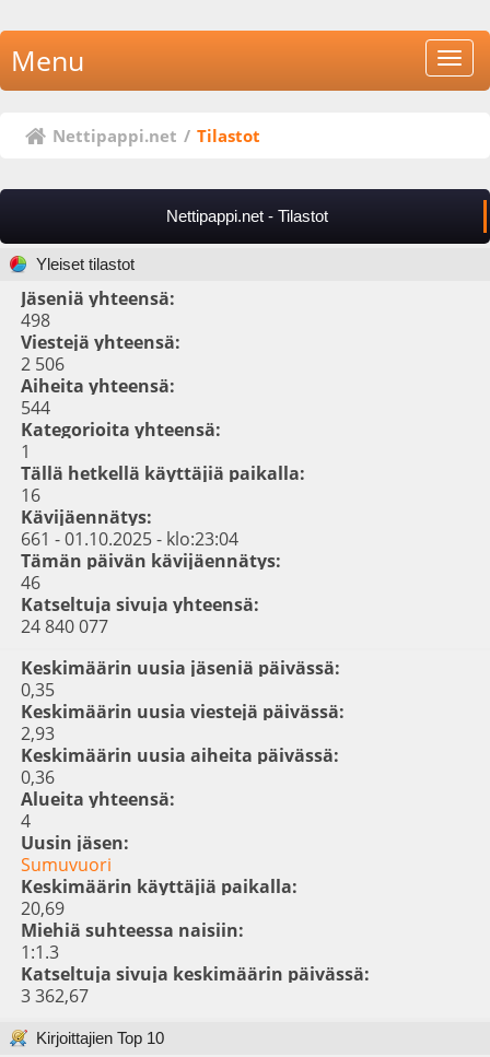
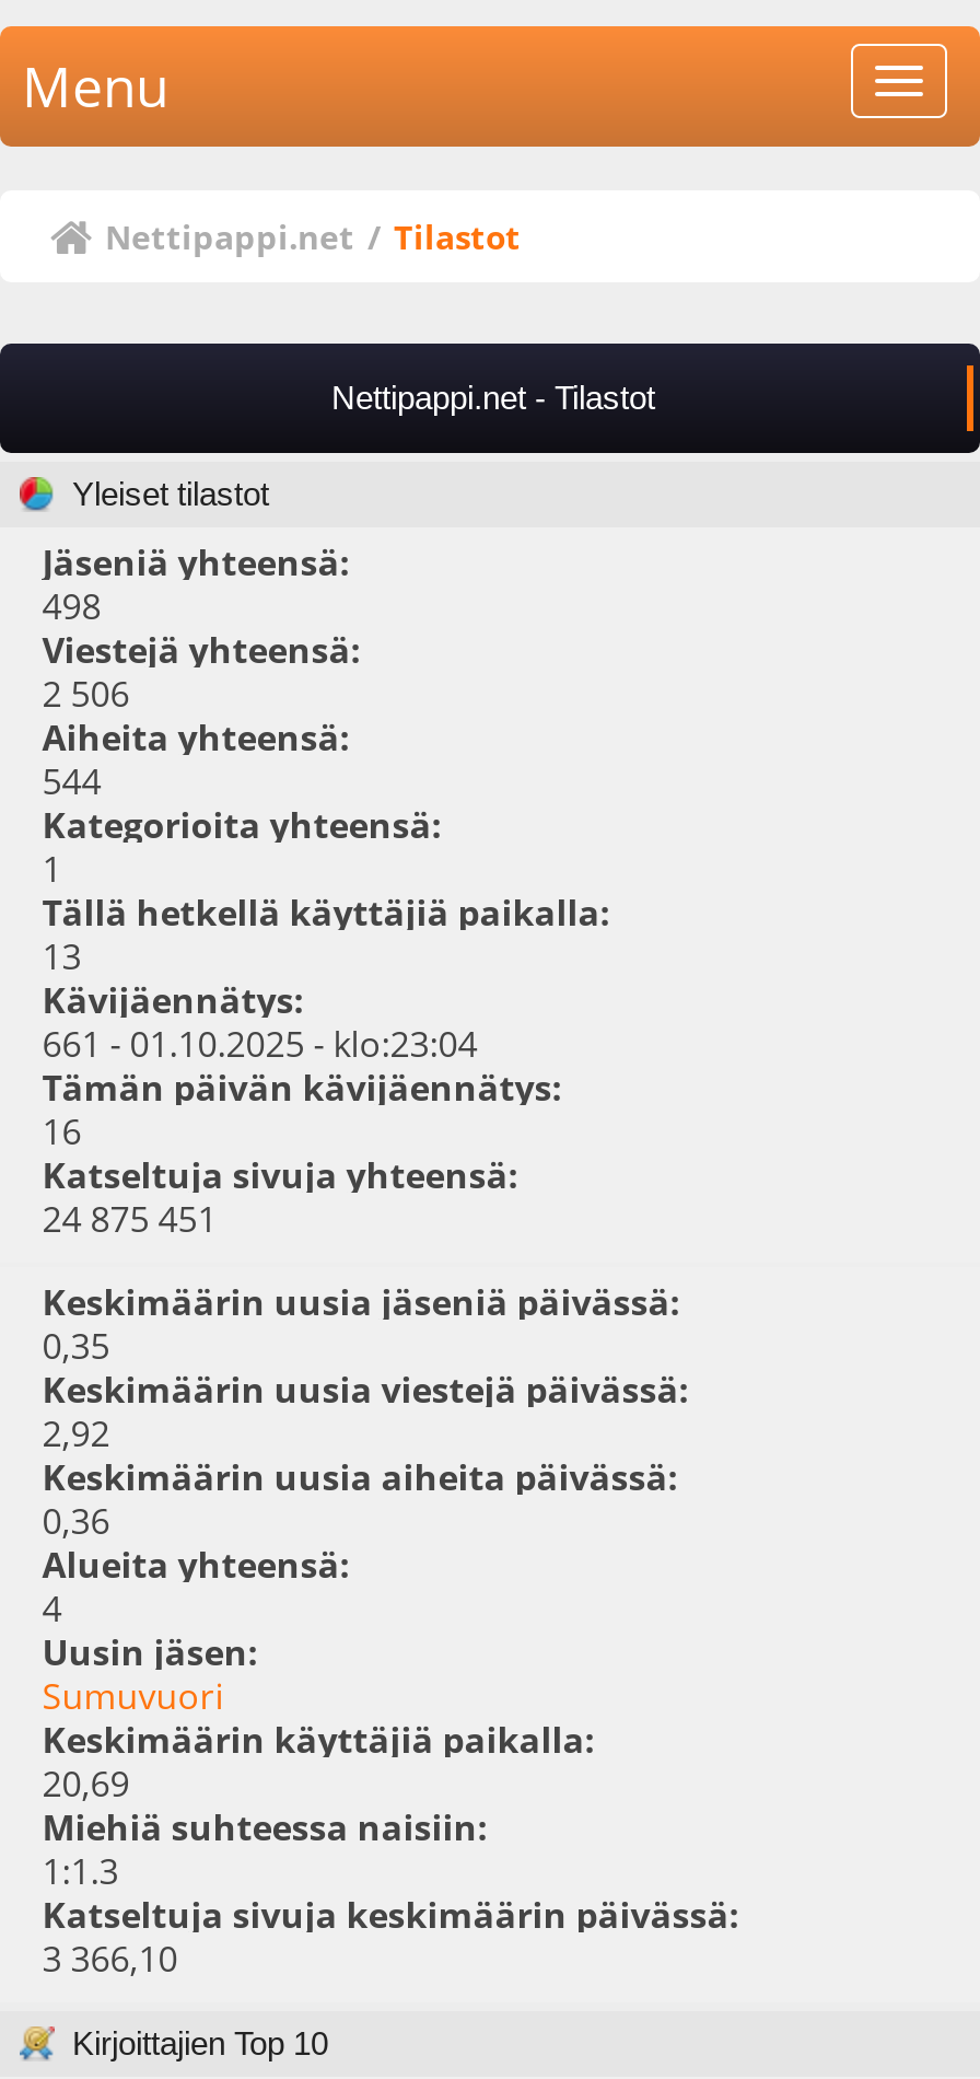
[21,483,41,507] 16 -> [42,932,81,980] 13
[21,571,41,595] 46 -> [42,1107,81,1155] 16
[21,614,108,638] 24 840 077 -> [42,1195,217,1243] 24 875 451
[21,721,55,745] 2,93 -> [42,1409,110,1457] 2,92
[21,984,89,1008] 3 362,67 -> [42,1935,178,1983] 3 366,10

